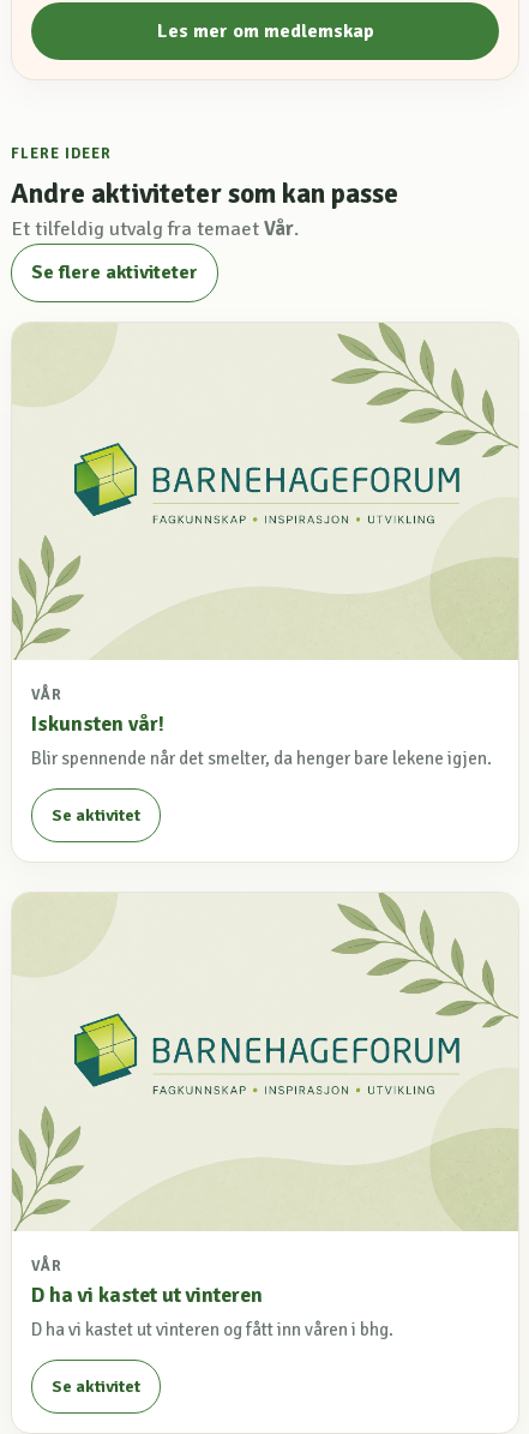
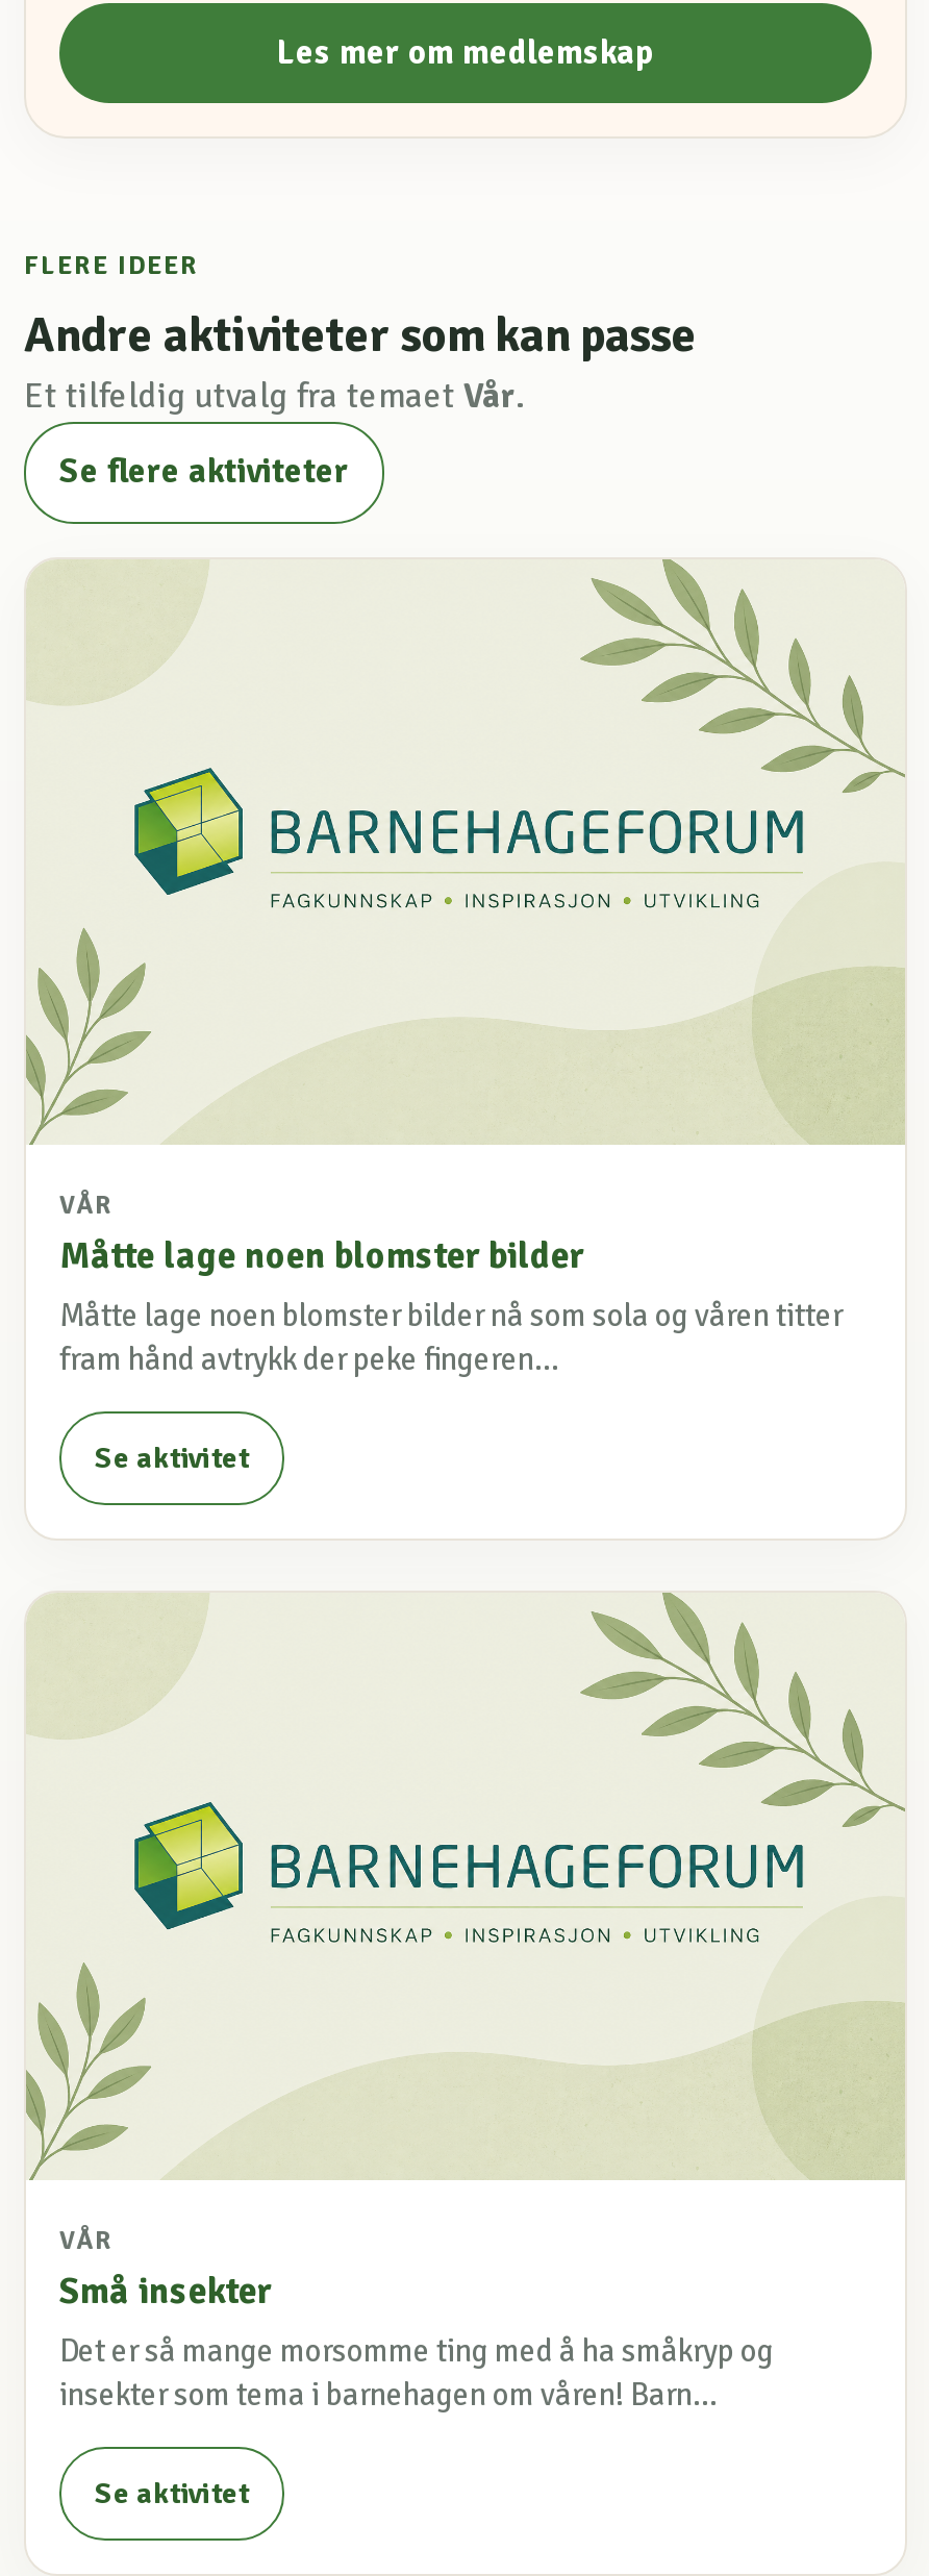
[31,711,492,770] Iskunsten vår! | Blir spennende når det smelter, da henger bare lekene igjen. -> [59,1233,843,1379] Måtte lage noen blomster bilder | Måtte lage noen blomster bilder nå som sola og våren titter | fram hånd avtrykk der peke fingeren...
[31,1282,393,1341] D ha vi kastet ut vinteren | D ha vi kastet ut vinteren og fått inn våren i bhg. -> [59,2269,774,2414] Små insekter | Det er så mange morsomme ting med å ha småkryp og | insekter som tema i barnehagen om våren! Barn...

